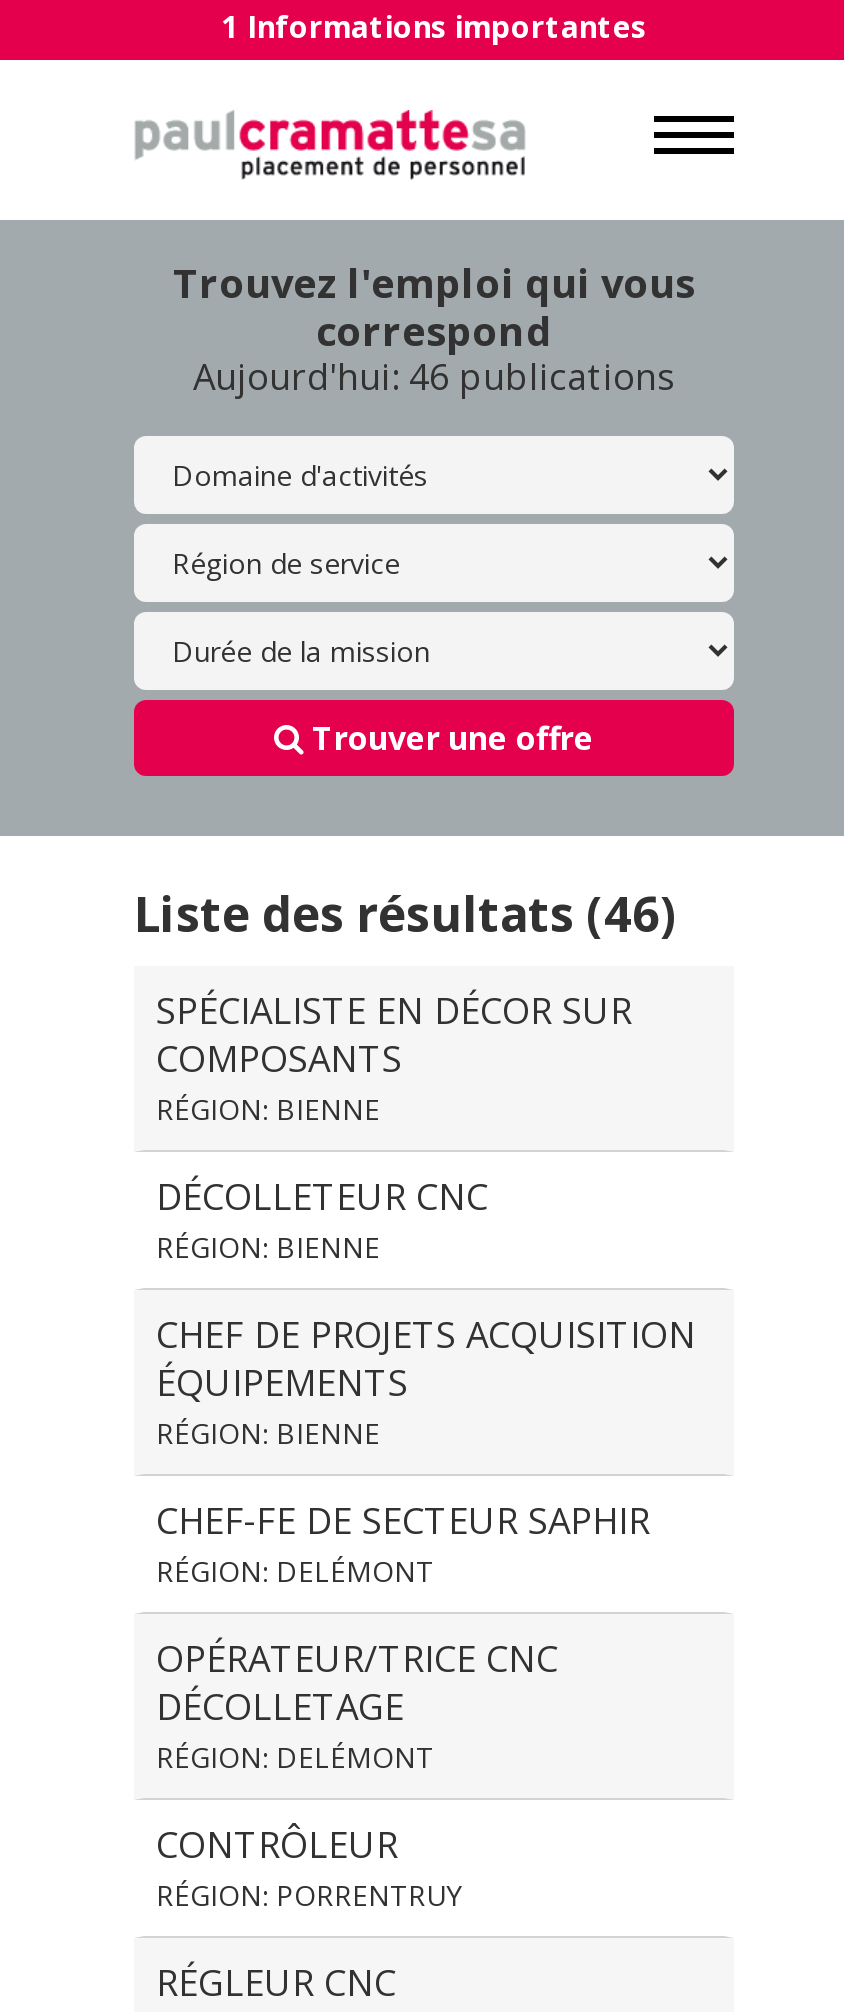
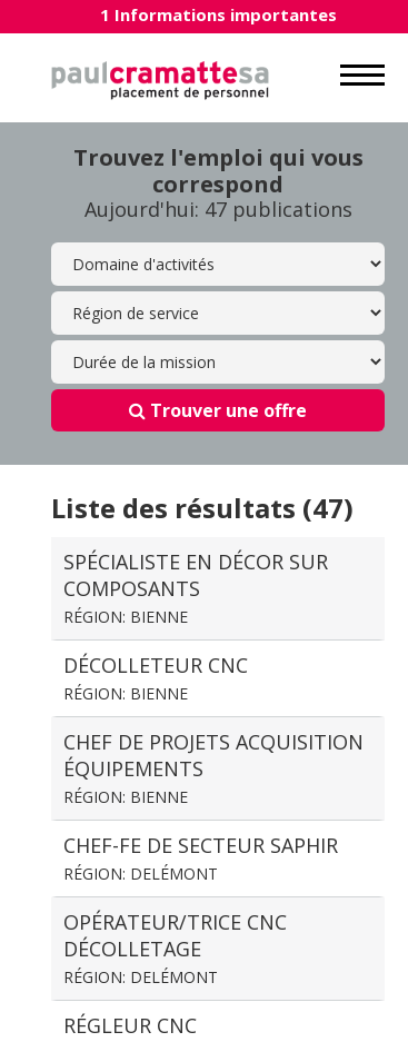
[193,352,675,400] Aujourd'hui: 46 publications -> [84,196,352,222] Aujourd'hui: 47 publications
[134,880,678,946] Liste des résultats (46) -> [51,489,354,526] Liste des résultats (47)
[156,1820,462,1914] CONTRÔLEUR | RÉGION: PORRENTRUY -> none

